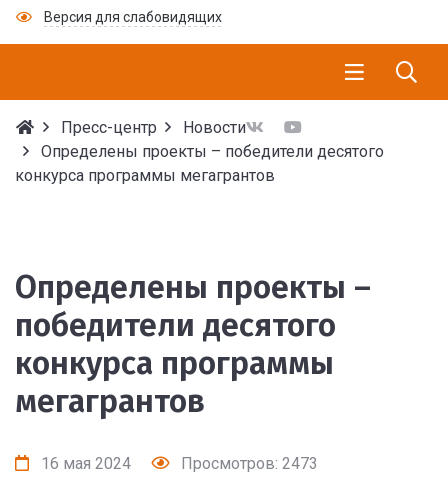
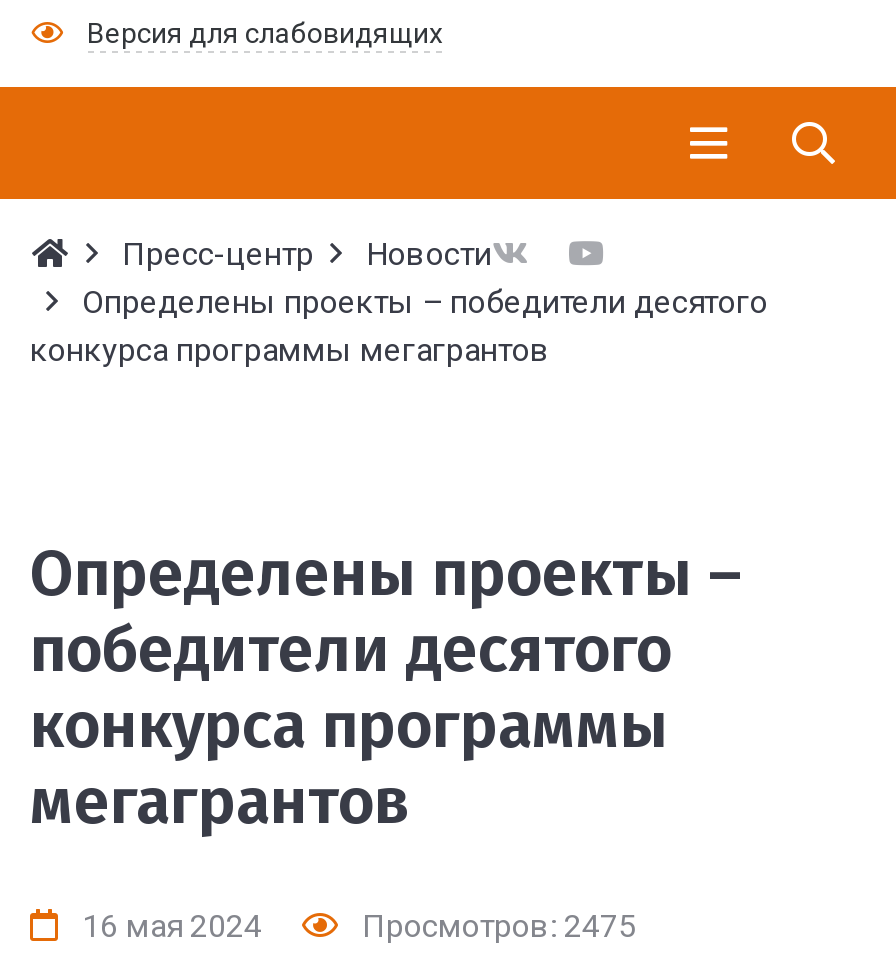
[177,454,318,473] Просмотров: 2473 -> [354,907,636,945] Просмотров: 2475

